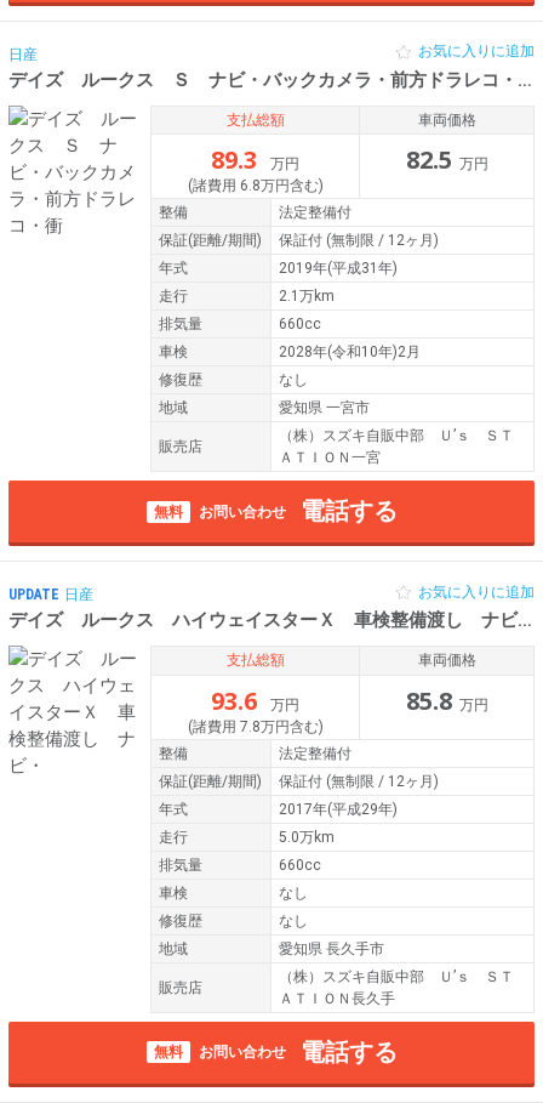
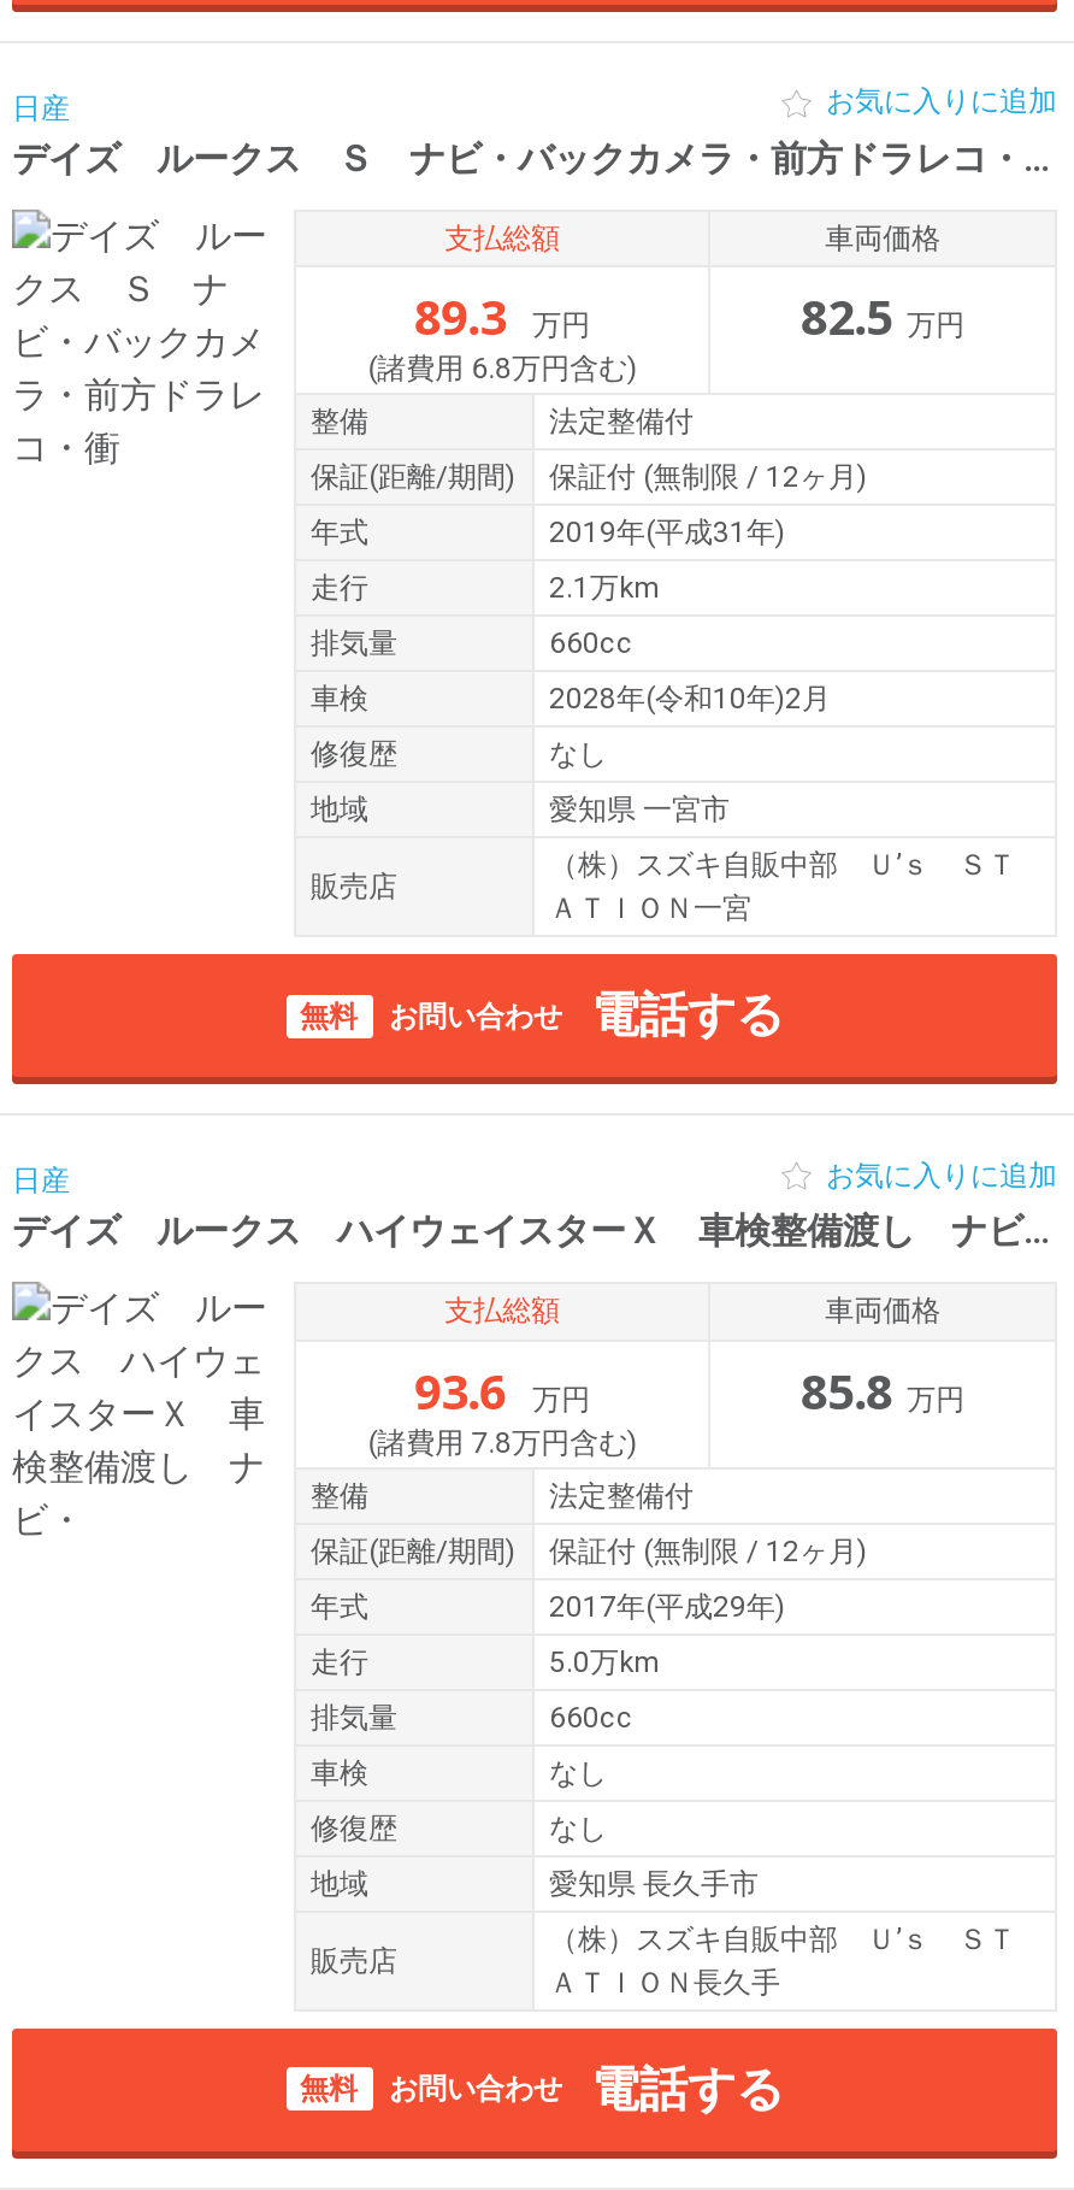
[8,586,93,603] UPDATE 日産 -> [12,1164,70,1197] 日産

